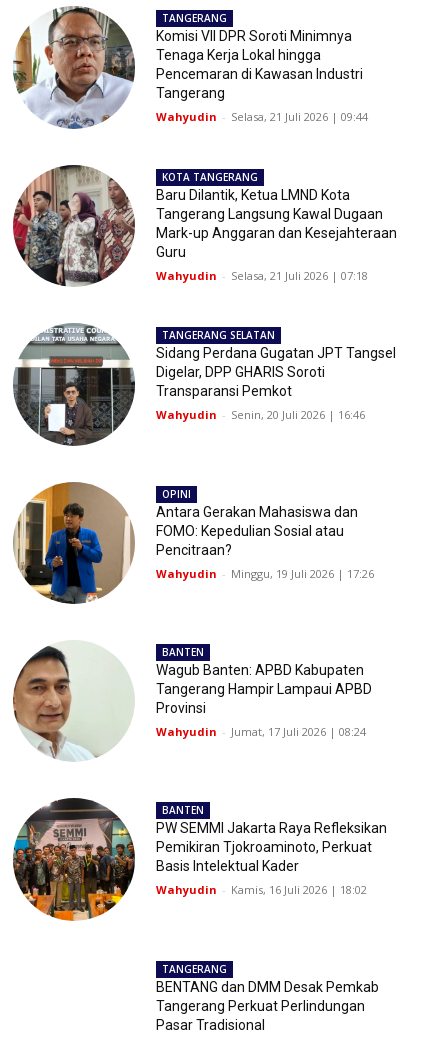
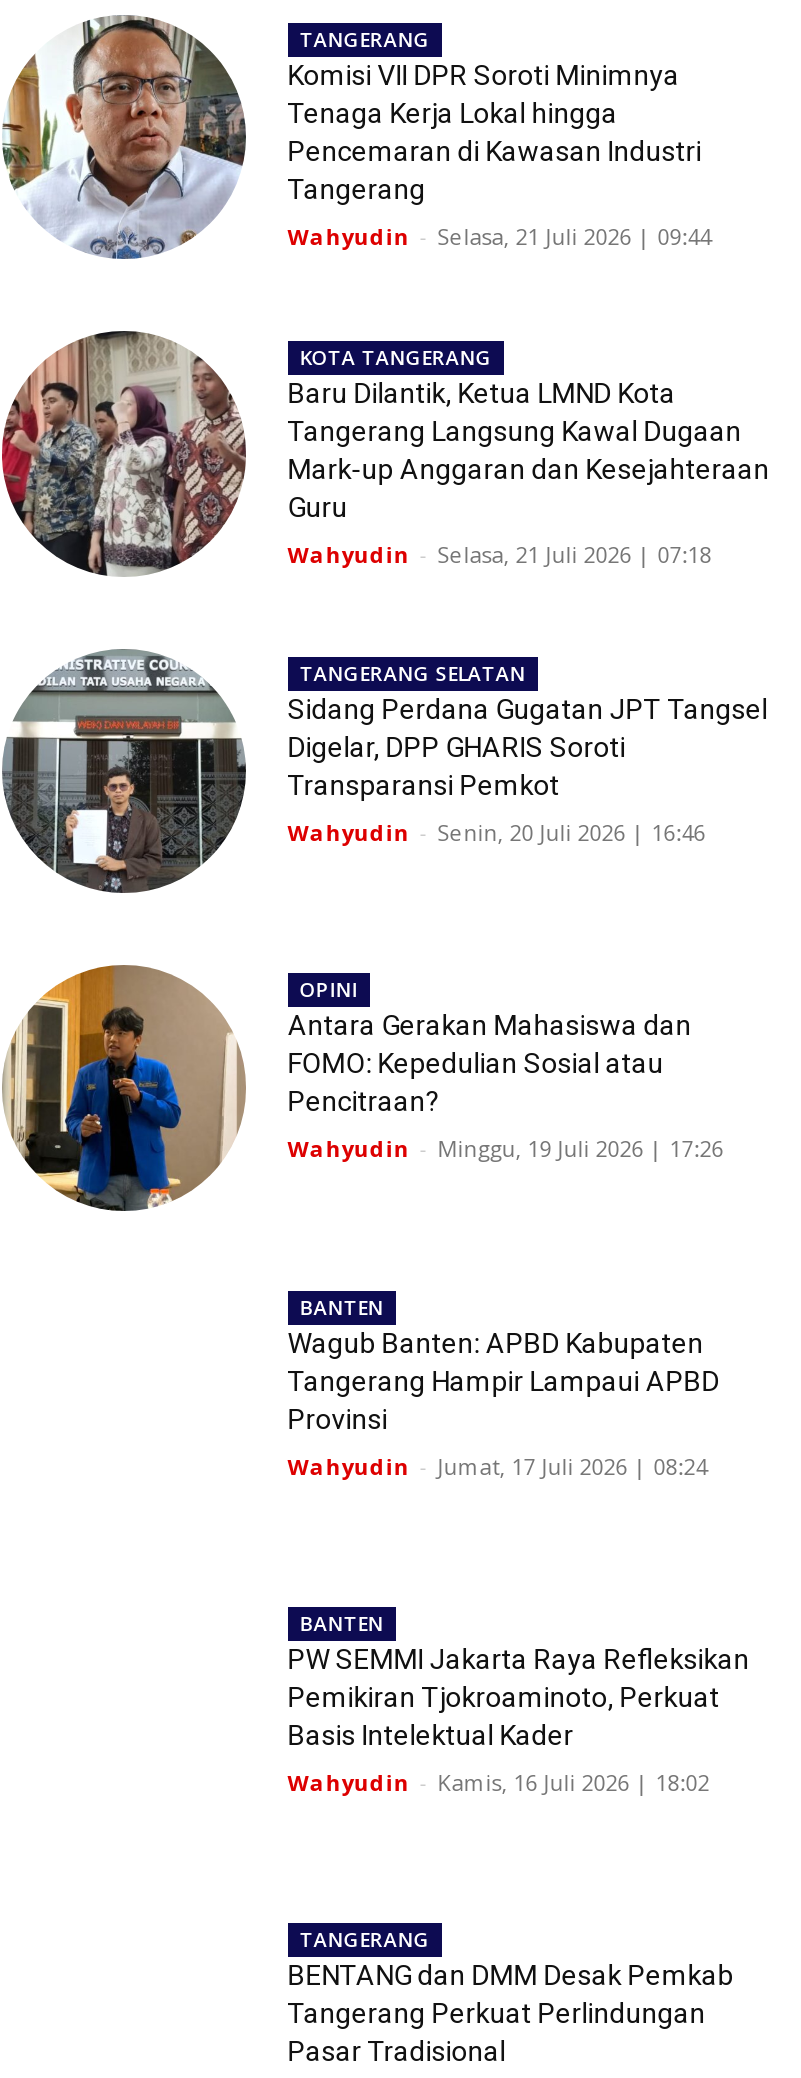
[12,642,135,762] [image] -> none
[12,797,136,922] [image] -> none

